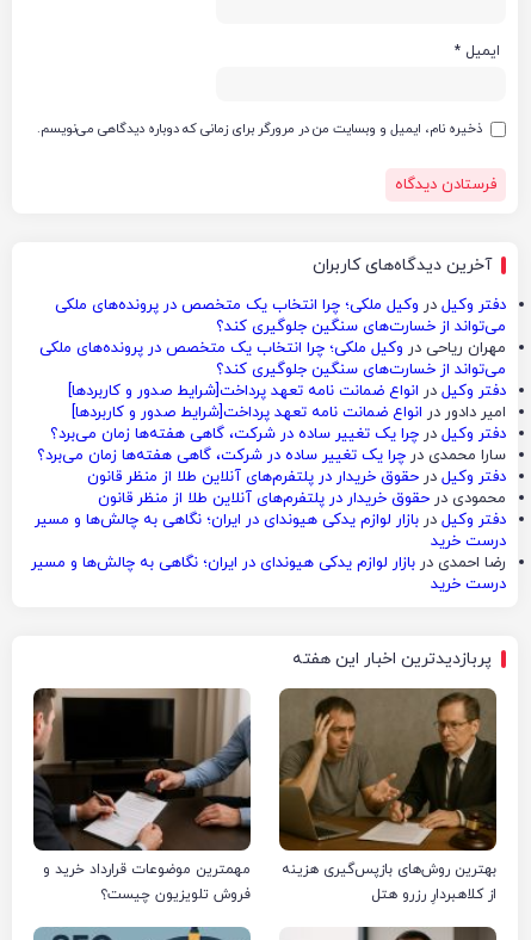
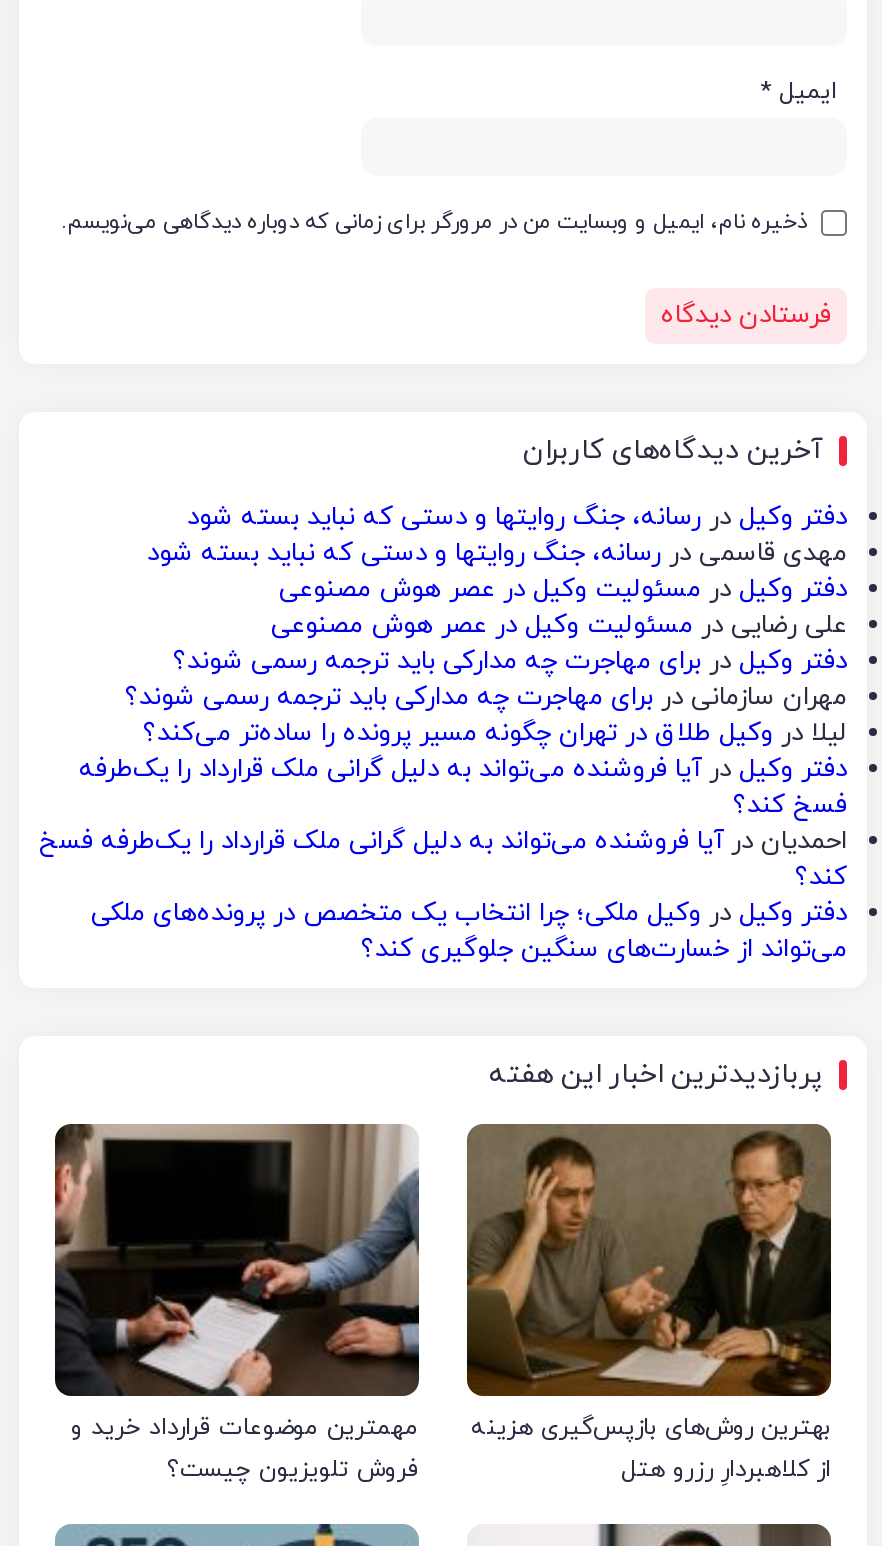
none -> [39,499,847,895] دفتر وکیل در رسانه، جنگ روایتها و دستی که نباید بسته شود | مهدی قاسمی در رسانه، جنگ روایتها و دستی که نباید بسته شود | دفتر وکیل در مسئولیت وکیل در عصر هوش مصنوعی | علی رضایی در مسئولیت وکیل در عصر هوش مصنوعی | دفتر وکیل در برای مهاجرت چه مدارکی باید ترجمه رسمی شوند؟ | مهران سازمانی در برای مهاجرت چه مدارکی باید ترجمه رسمی شوند؟ | لیلا در وکیل طلاق در تهران چگونه مسیر پرونده را ساده‌تر می‌کند؟ | دفتر وکیل در آیا فروشنده می‌تواند به دلیل گرانی ملک قرارداد را یک‌طرفه | فسخ کند؟ | احمدیان در آیا فروشنده می‌تواند به دلیل گرانی ملک قرارداد را یک‌طرفه فسخ | کند؟
moved [55,294,506,337] -> [91,895,847,967]: دفتر وکیل در وکیل ملکی؛ چرا انتخاب یک متخصص در پرونده‌های ملکی | می‌تواند از خسارت‌های سنگین جلوگیری کند؟
[31,337,506,595] مهران ریاحی در وکیل ملکی؛ چرا انتخاب یک متخصص در پرونده‌های ملکی | می‌تواند از خسارت‌های سنگین جلوگیری کند؟ | دفتر وکیل در انواع ضمانت نامه تعهد پرداخت[شرایط صدور و کاربردها] | امیر دادور در انواع ضمانت نامه تعهد پرداخت[شرایط صدور و کاربردها] | دفتر وکیل در چرا یک تغییر ساده در شرکت، گاهی هفته‌ها زمان می‌برد؟ | سارا محمدی در چرا یک تغییر ساده در شرکت، گاهی هفته‌ها زمان می‌برد؟ | دفتر وکیل در حقوق خریدار در پلتفرم‌های آنلاین طلا از منظر قانون | محمودی در حقوق خریدار در پلتفرم‌های آنلاین طلا از منظر قانون | دفتر وکیل در بازار لوازم یدکی هیوندای در ایران؛ نگاهی به چالش‌ها و مسیر | درست خرید | رضا احمدی در بازار لوازم یدکی هیوندای در ایران؛ نگاهی به چالش‌ها و مسیر | درست خرید -> none

